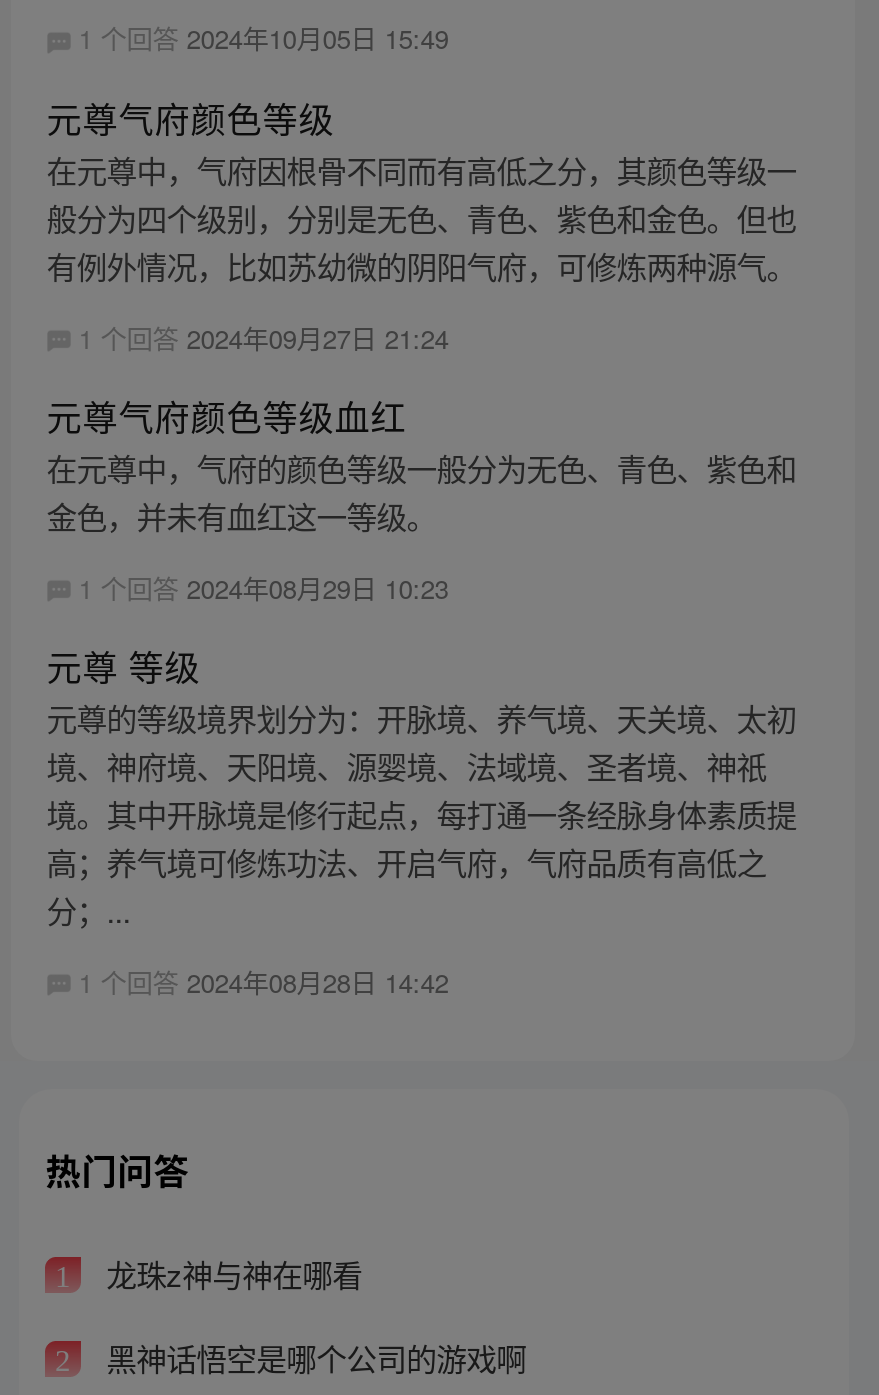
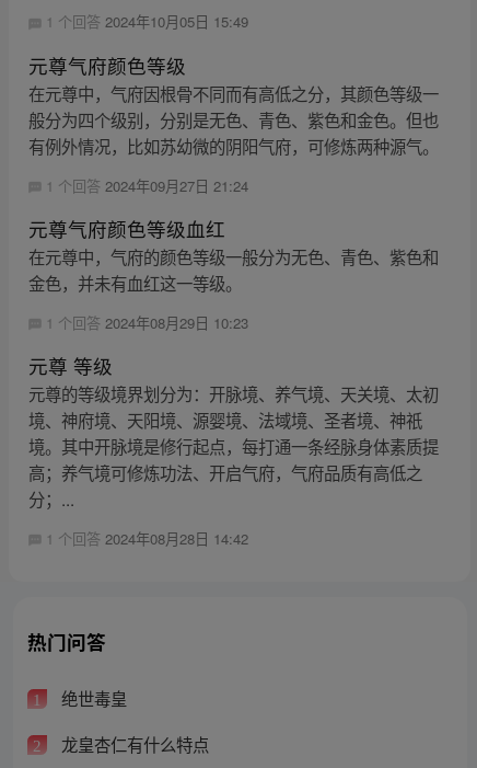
[98,1252,362,1296] 龙珠z神与神在哪看 -> [56,686,126,710] 绝世毒皇
[98,1335,526,1379] 黑神话悟空是哪个公司的游戏啊 -> [56,732,209,756] 龙皇杏仁有什么特点

